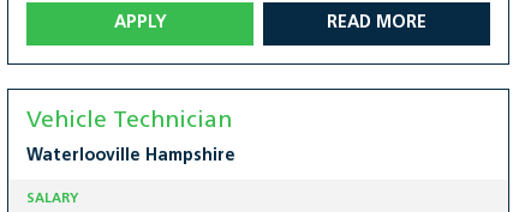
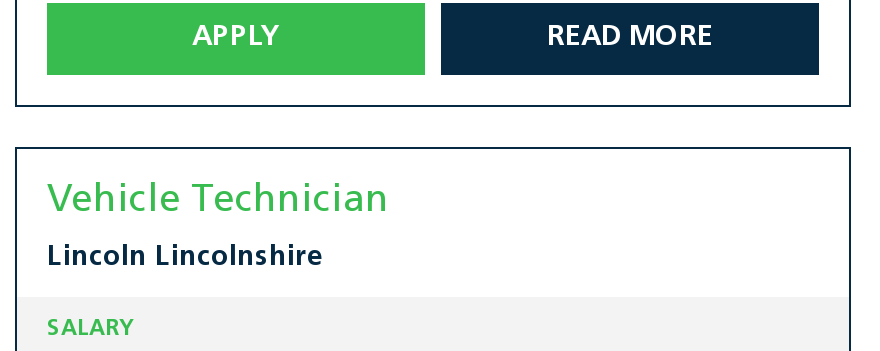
[26,147,235,165] Waterlooville Hampshire -> [47,242,325,272] Lincoln Lincolnshire

